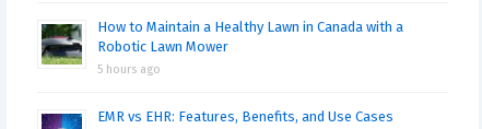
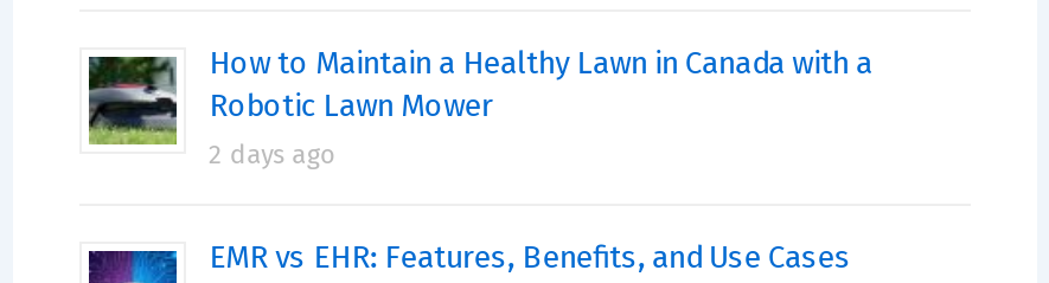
[97,62,160,77] 5 hours ago -> [209,139,337,170] 2 days ago

